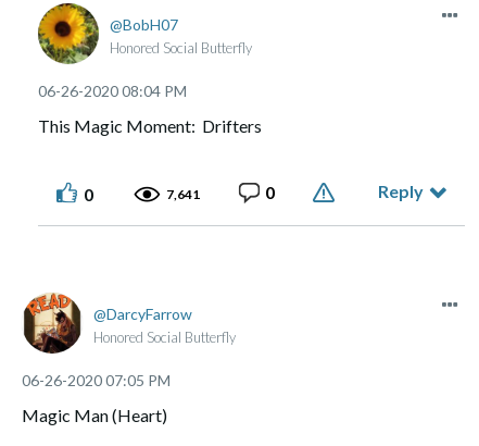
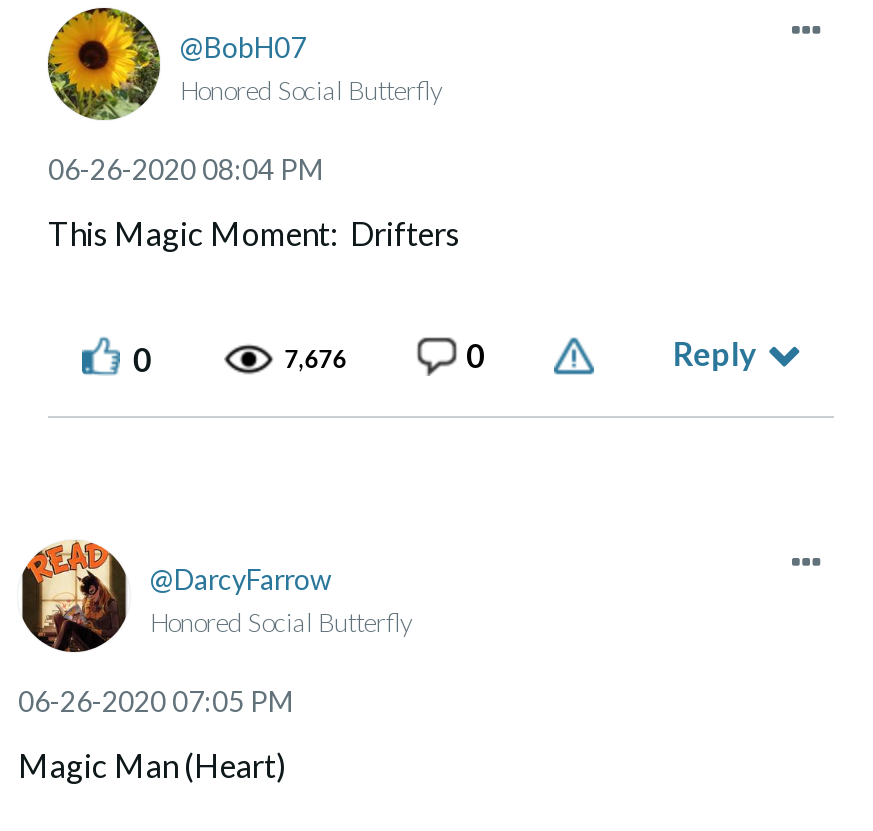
[166,186,200,202] 7,641 -> [284,343,346,373] 7,676

